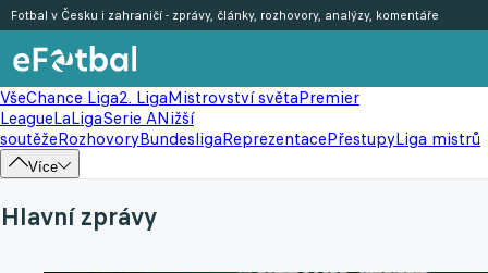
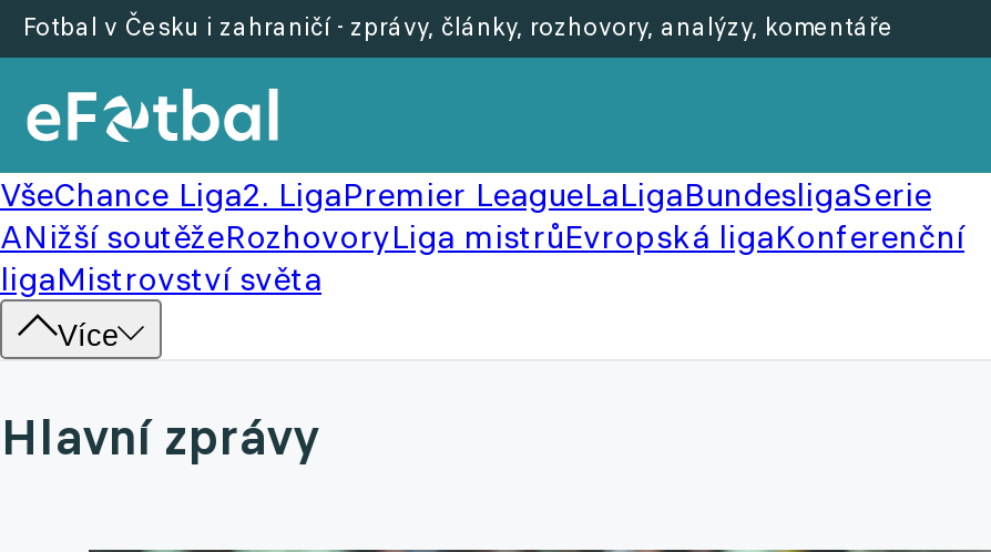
[0,87,480,149] VšeChance Liga2. LigaMistrovství světaPremier | LeagueLaLigaSerie ANižší | soutěžeRozhovoryBundesligaReprezentacePřestupyLiga mistrů -> [0,173,964,299] VšeChance Liga2. LigaPremier LeagueLaLigaBundesligaSerie | ANižší soutěžeRozhovoryLiga mistrůEvropská ligaKonferenční | ligaMistrovství světa

